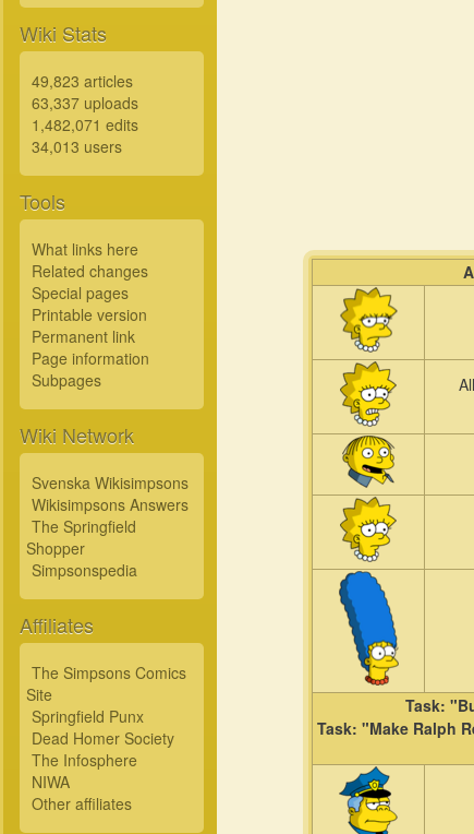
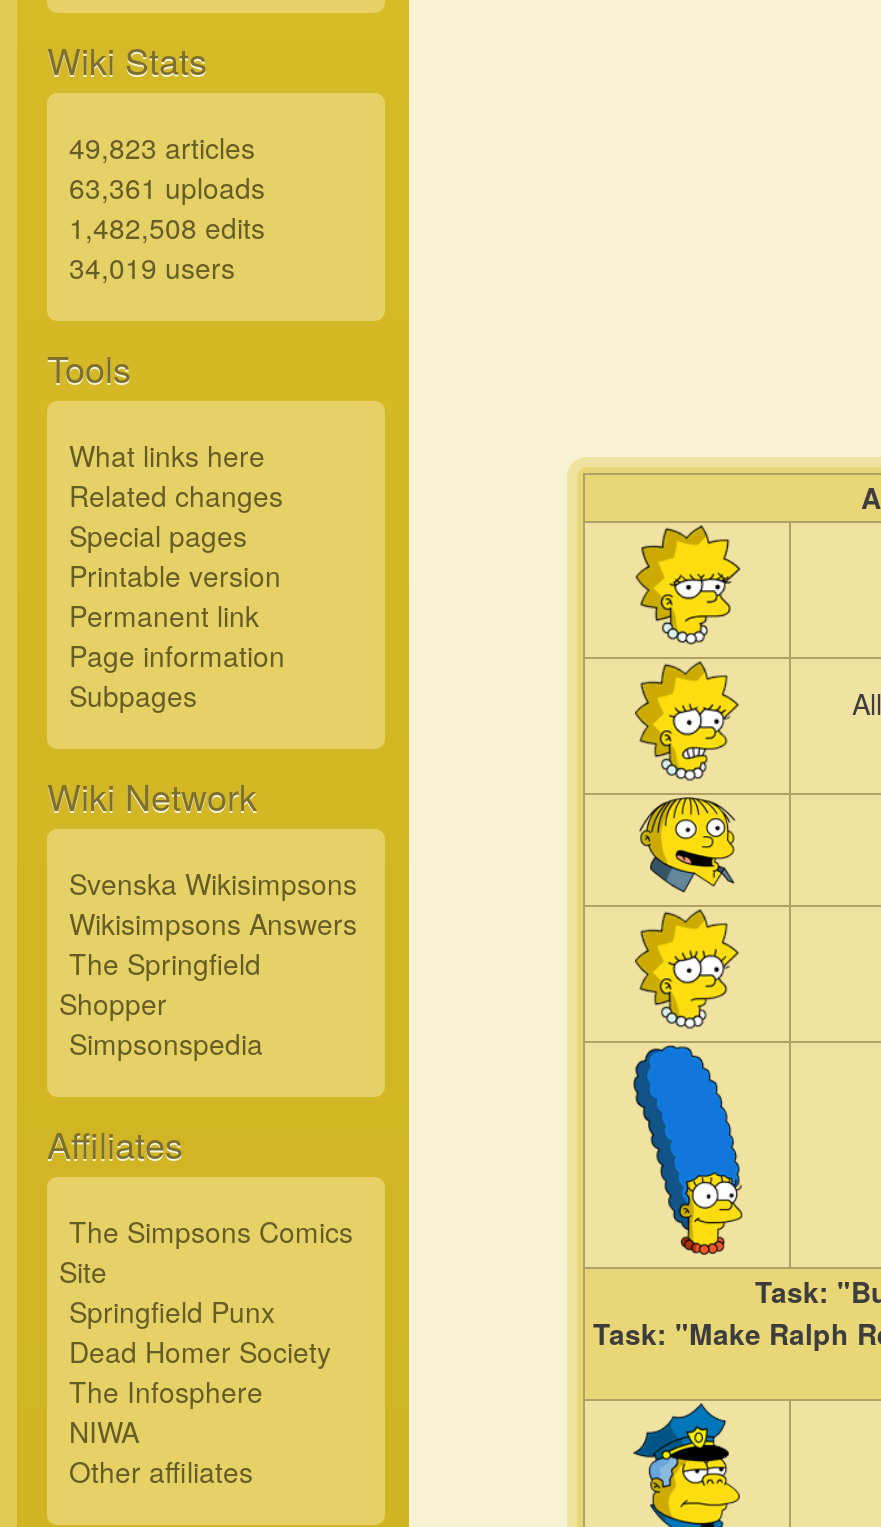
[32,92,138,114] 63,337 uploads -> [69,167,265,207] 63,361 uploads
[32,114,138,135] 1,482,071 edits -> [69,207,265,247] 1,482,508 edits
[32,135,122,157] 34,013 users -> [69,247,235,287] 34,019 users

